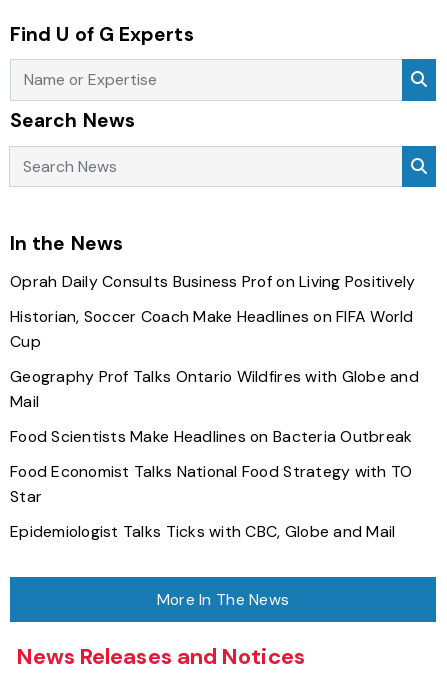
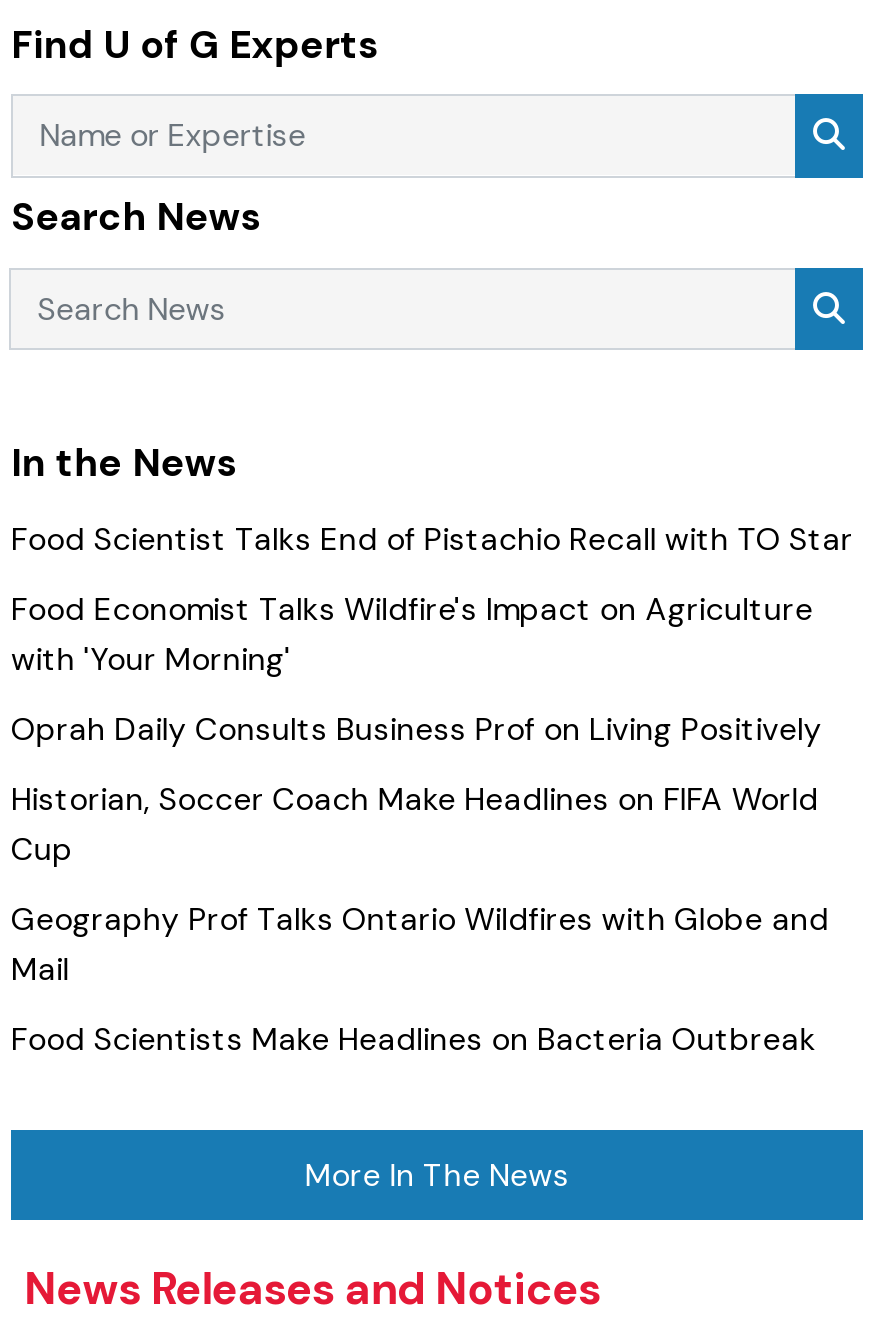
none -> [11,517,862,679] Food Scientist Talks End of Pistachio Recall with TO Star | Food Economist Talks Wildfire's Impact on Agriculture | with 'Your Morning'
moved [10,270,420,446] -> [11,707,831,1059]: Oprah Daily Consults Business Prof on Living Positively | Historian, Soccer Coach Make Headlines on FIFA World | Cup | Geography Prof Talks Ontario Wildfires with Globe and | Mail | Food Scientists Make Headlines on Bacteria Outbreak
[10,460,412,541] Food Economist Talks National Food Strategy with TO | Star | Epidemiologist Talks Ticks with CBC, Globe and Mail -> none

